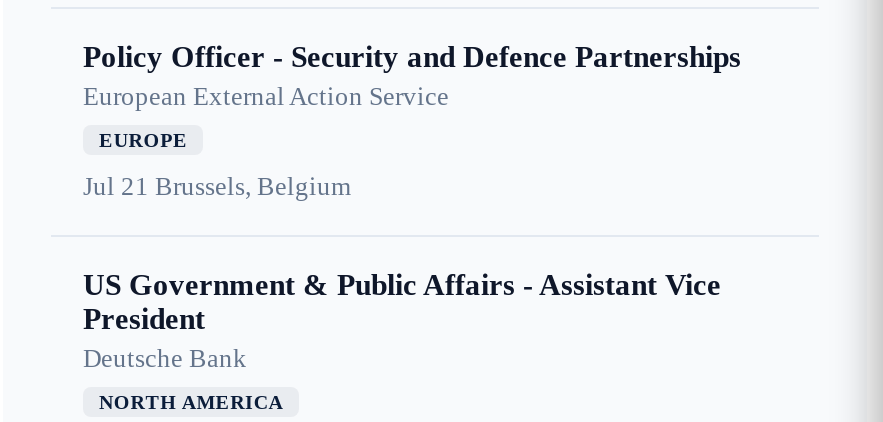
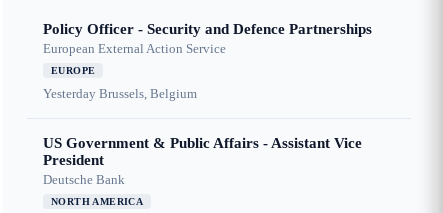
[83,171,351,201] Jul 21 Brussels, Belgium -> [43,86,197,101] Yesterday Brussels, Belgium

